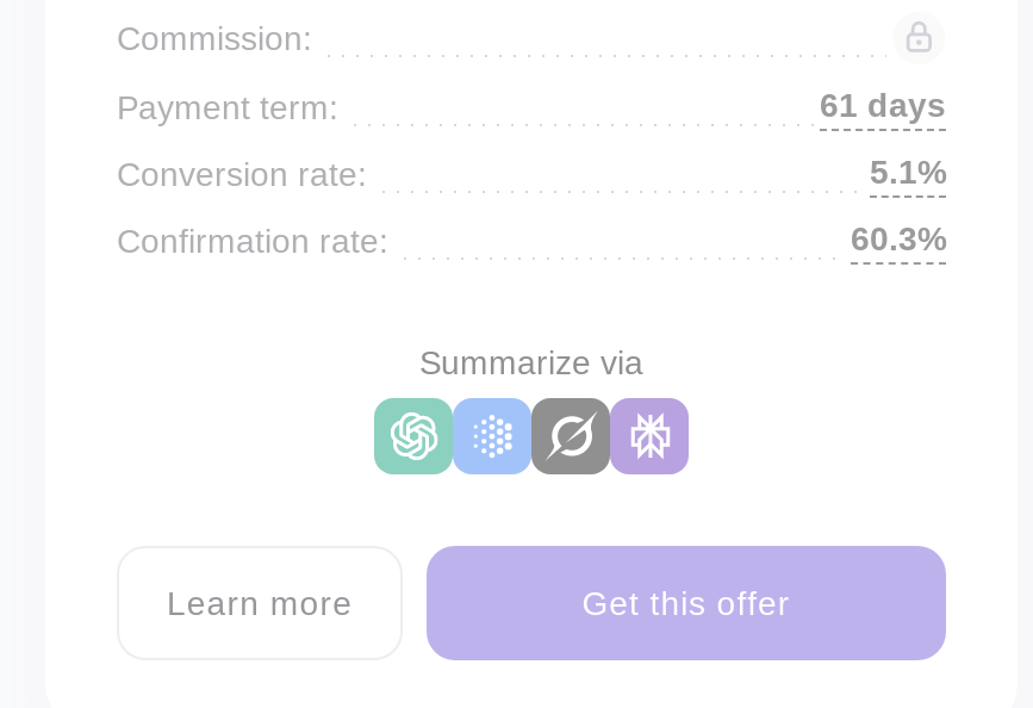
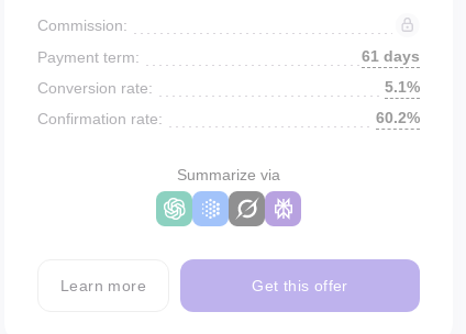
[851,219,946,257] 60.3% -> [376,109,420,126] 60.2%

